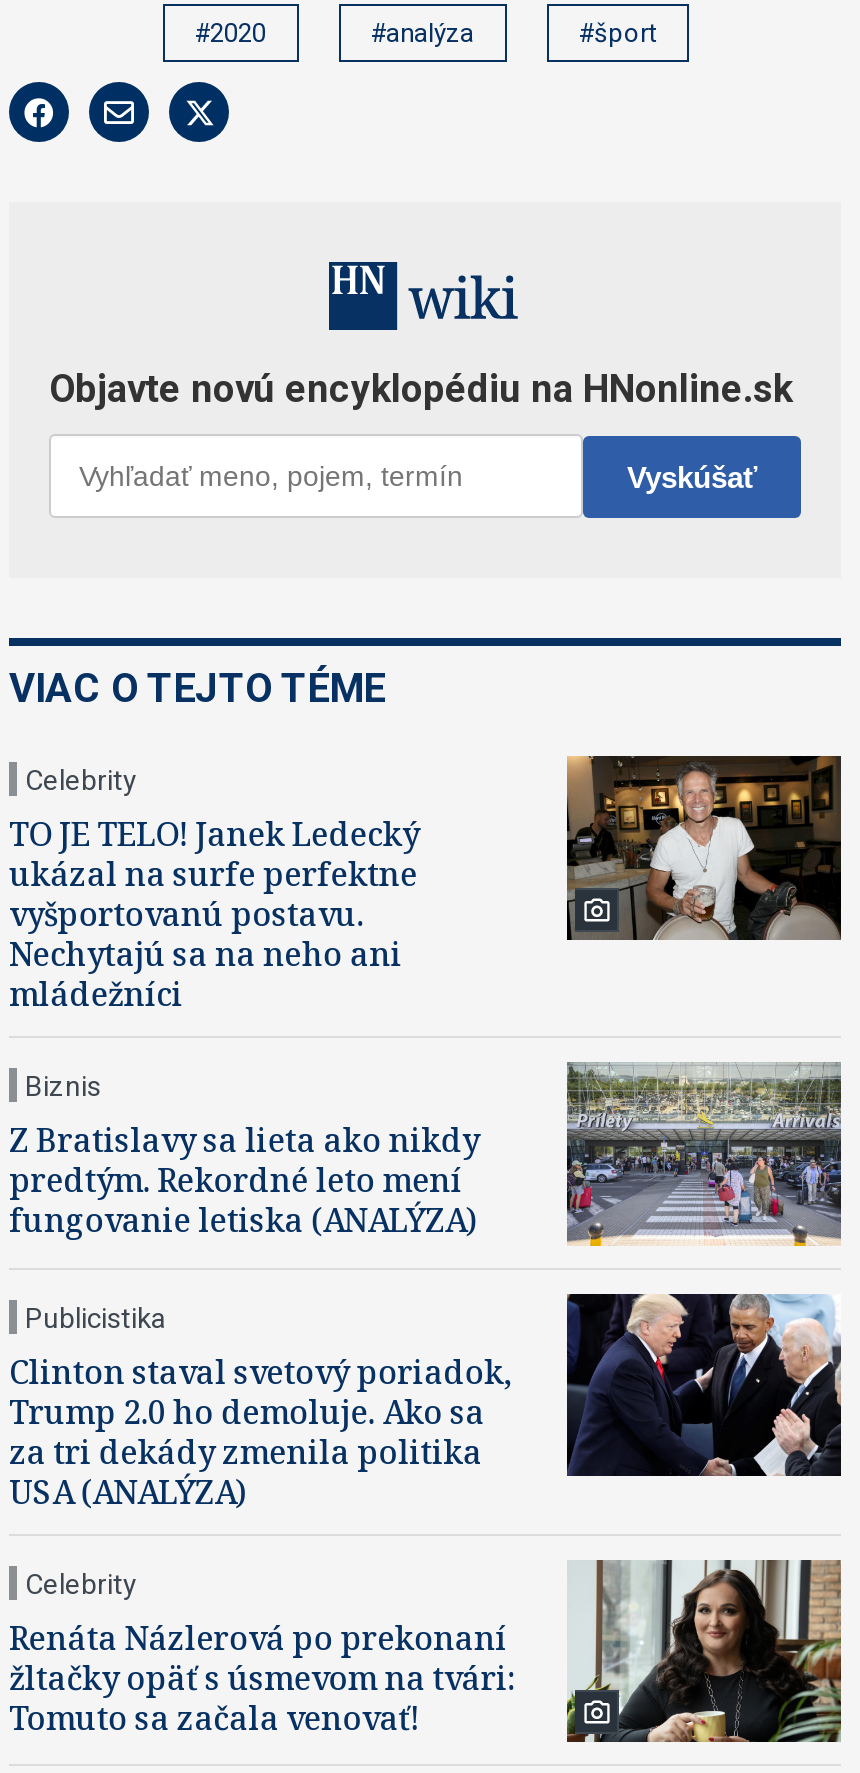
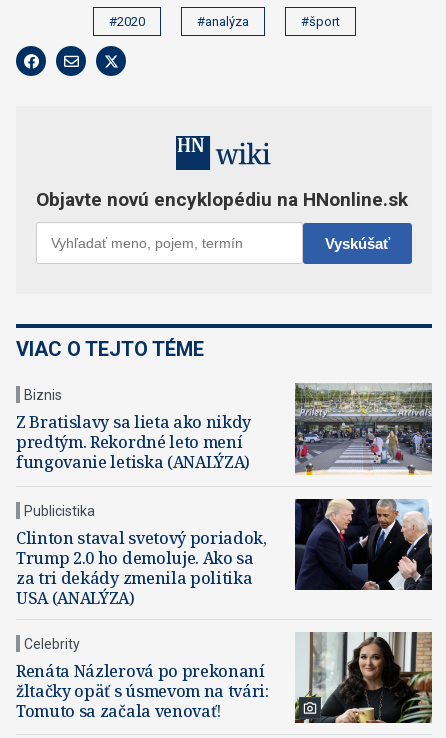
[25,764,137,796] Celebrity -> none
[567,754,841,942] [image] -> none
[9,812,419,1016] TO JE TELO! Janek Ledecký | ukázal na surfe perfektne | vyšportovanú postavu. | Nechytajú sa na neho ani | mládežníci -> none

